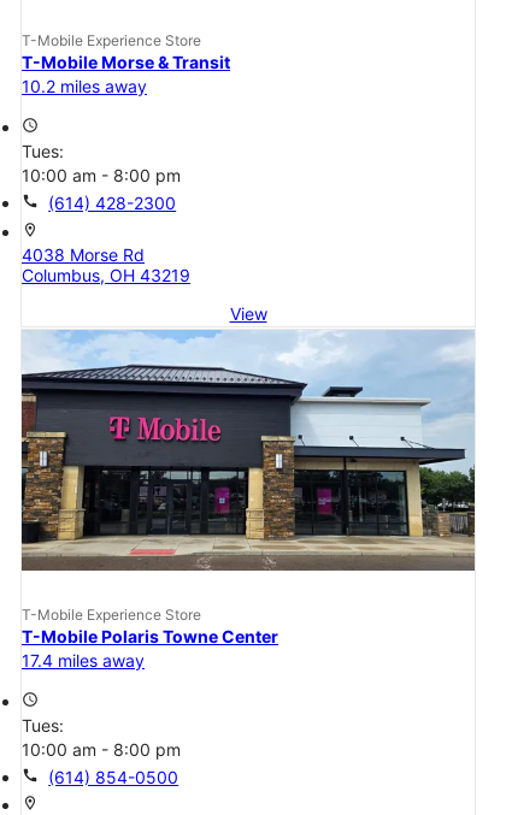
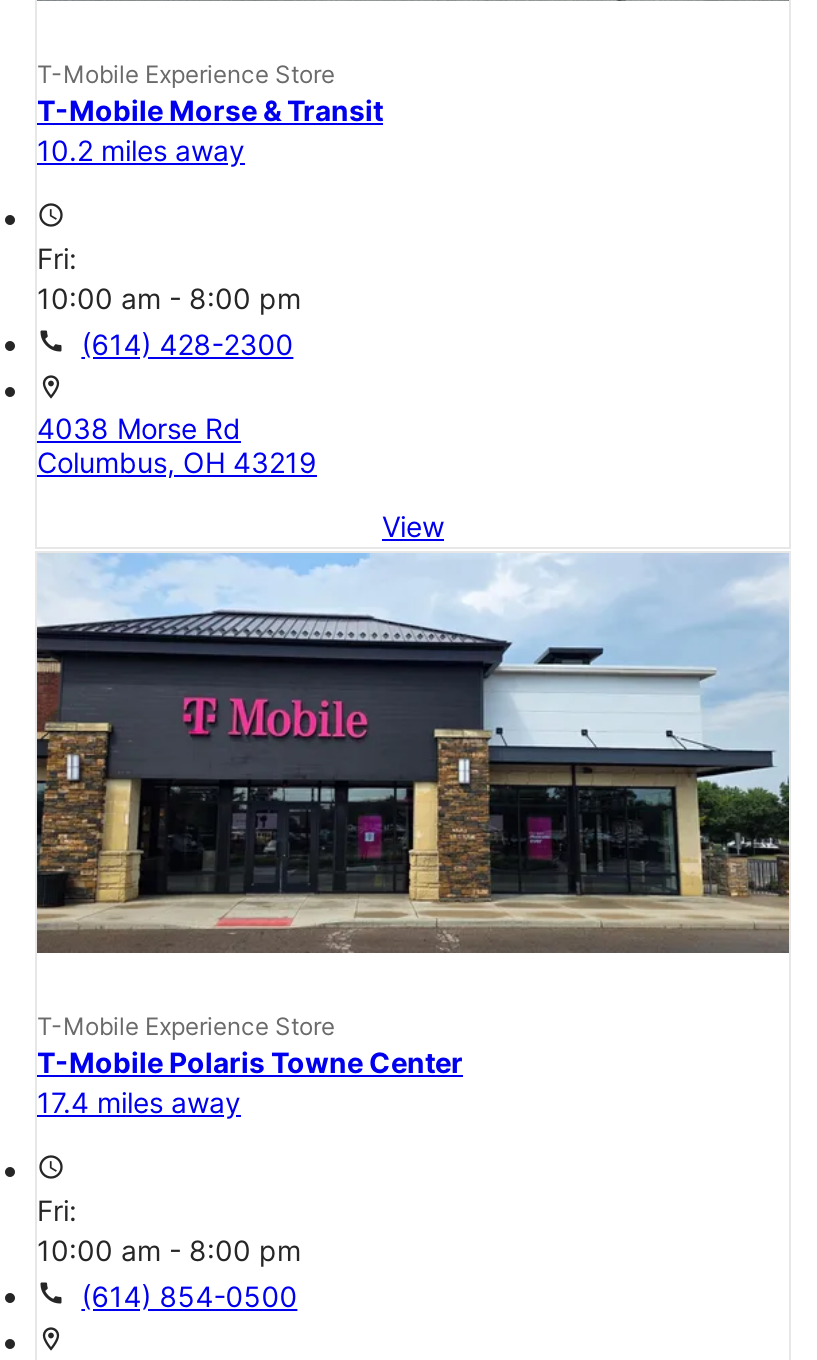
[22,141,69,161] Tues: -> [37,240,85,274] Fri:
[22,714,69,735] Tues: -> [37,1193,85,1227] Fri:

